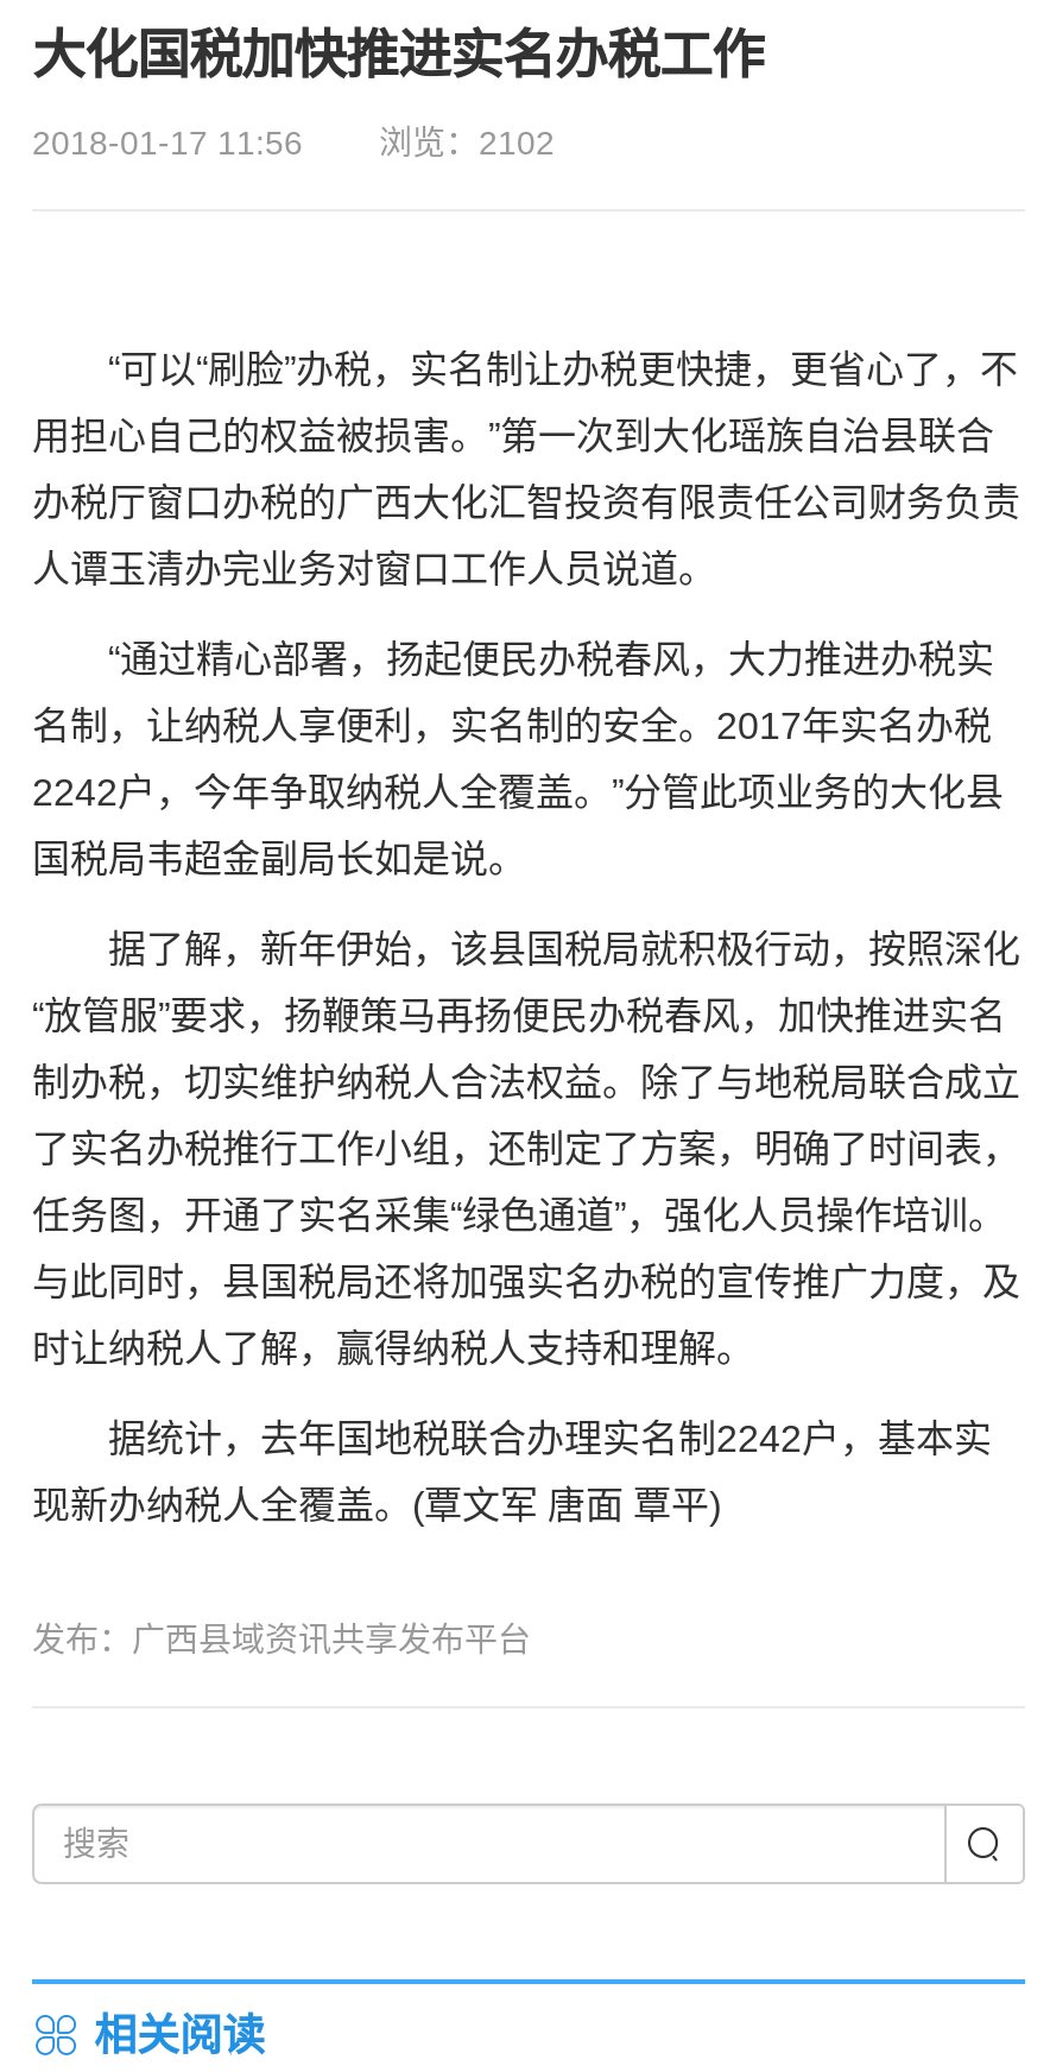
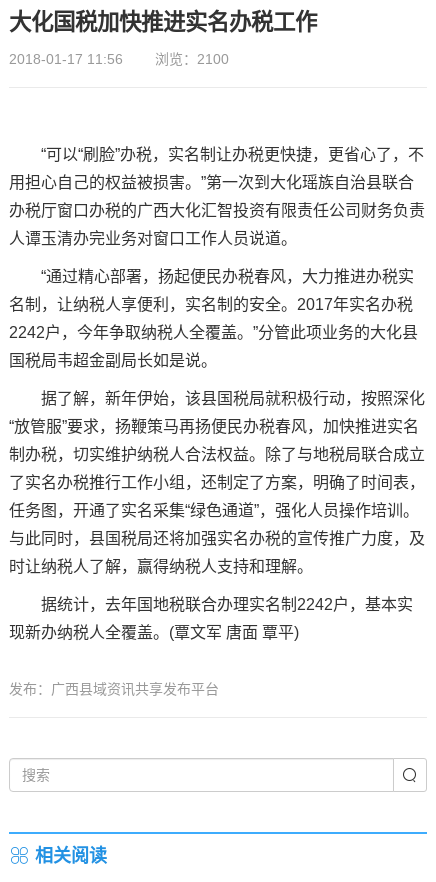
[32,124,555,162] 2018-01-17 11:56浏览：2102 -> [9,51,229,67] 2018-01-17 11:56浏览：2100

